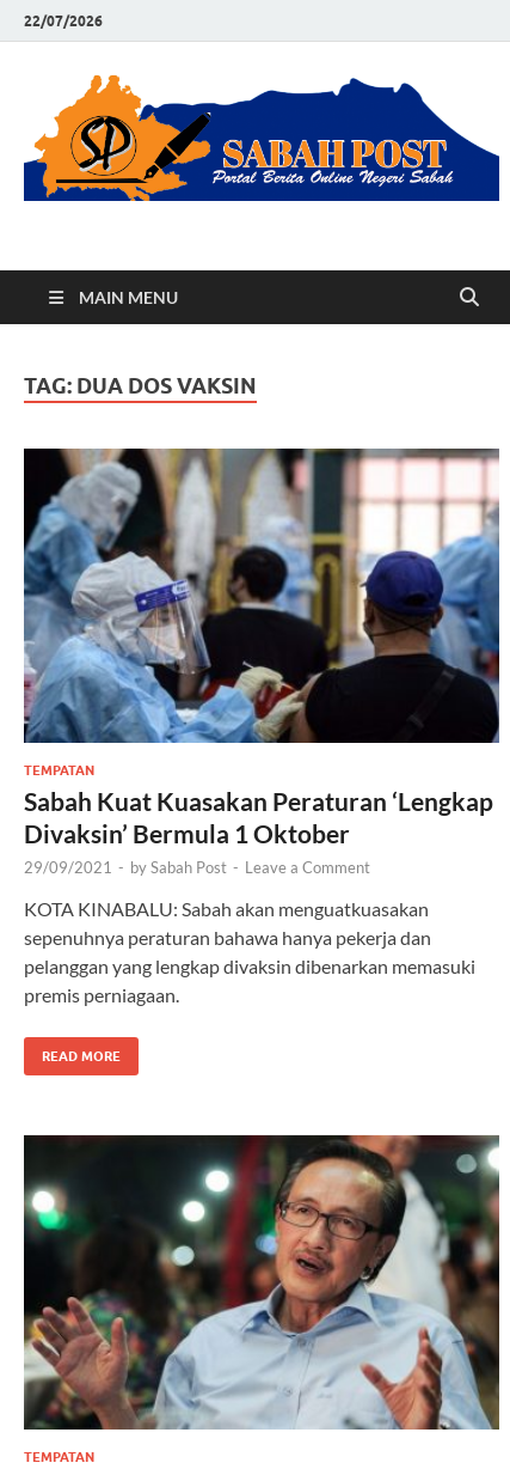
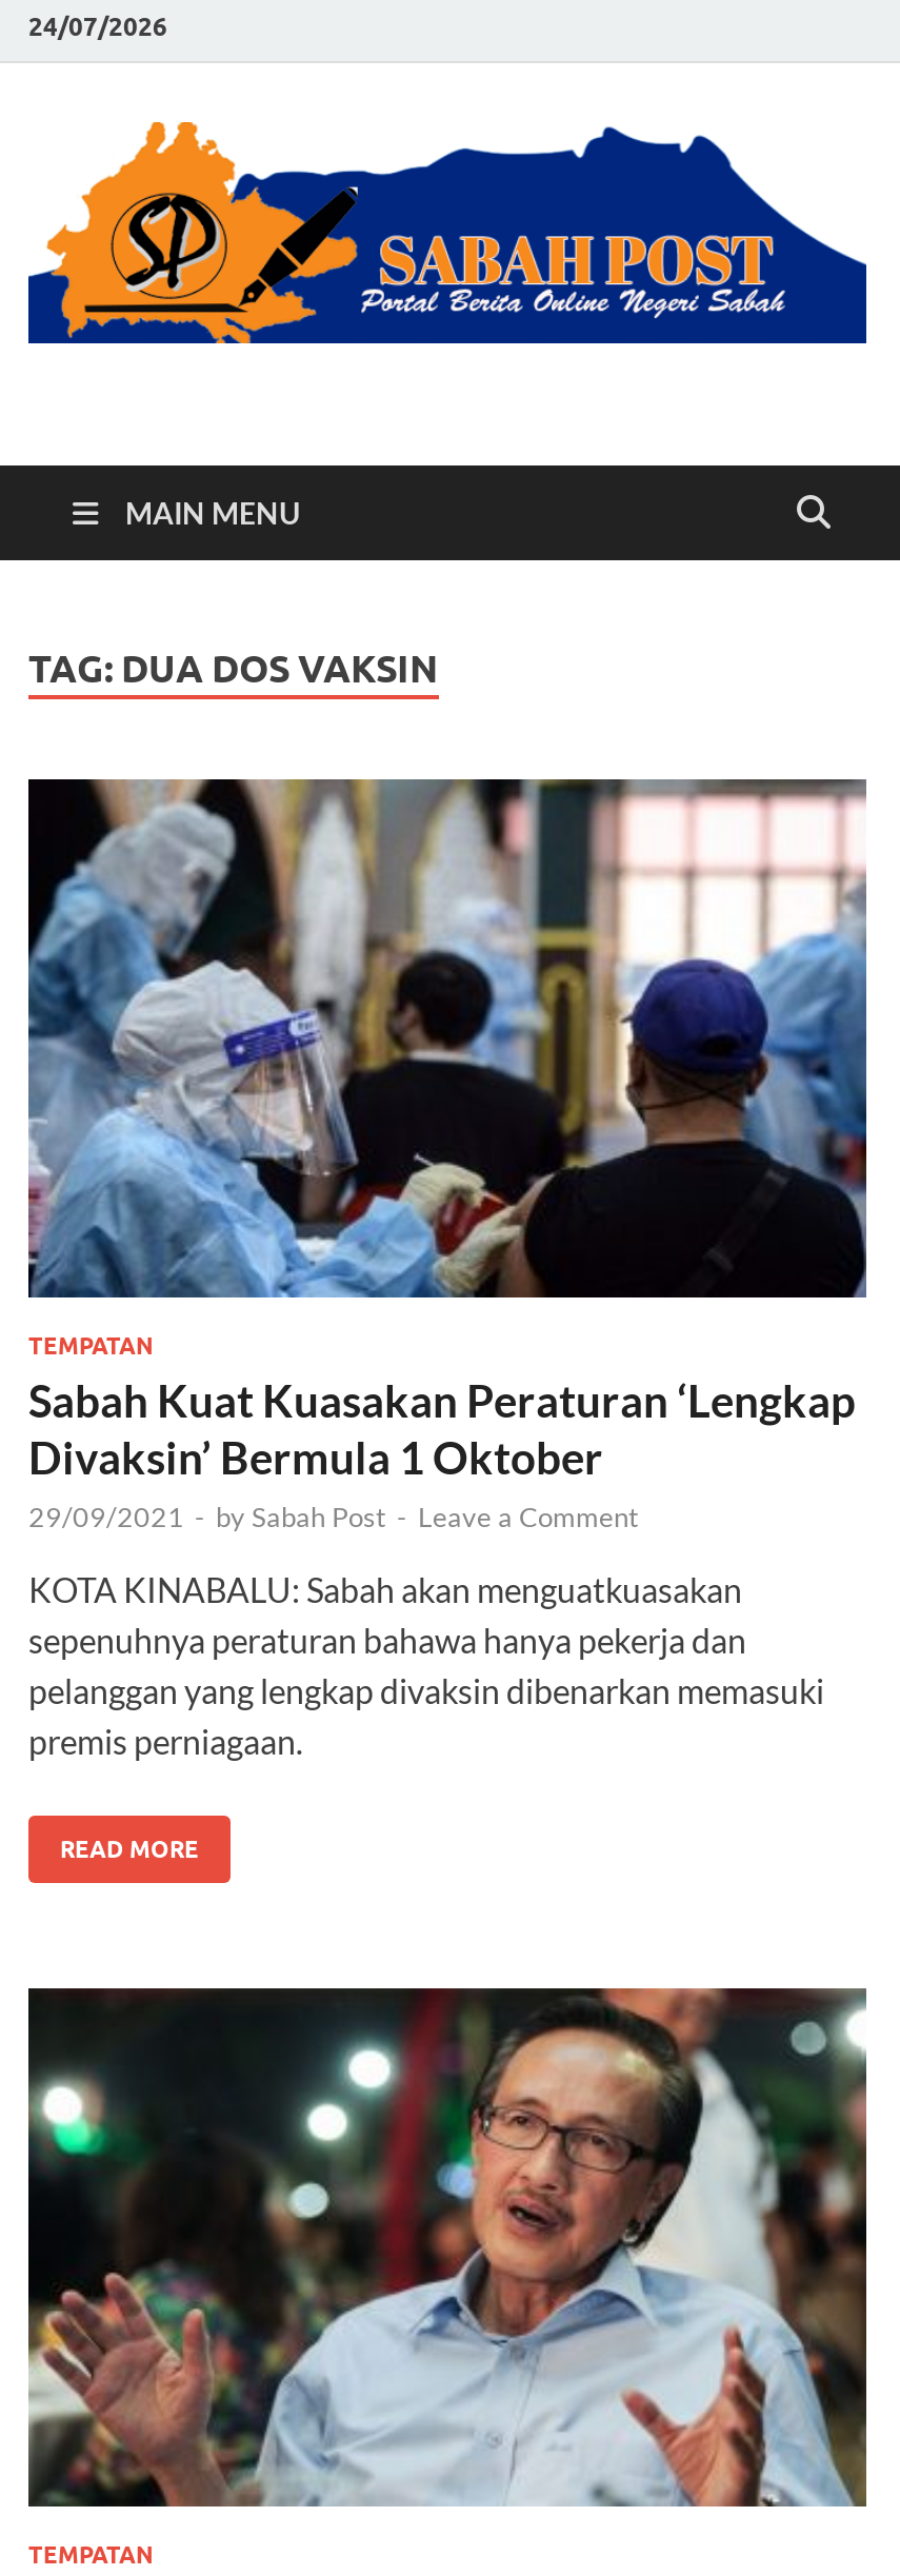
[24,11,103,29] 22/07/2026 -> [28,9,167,41] 24/07/2026

